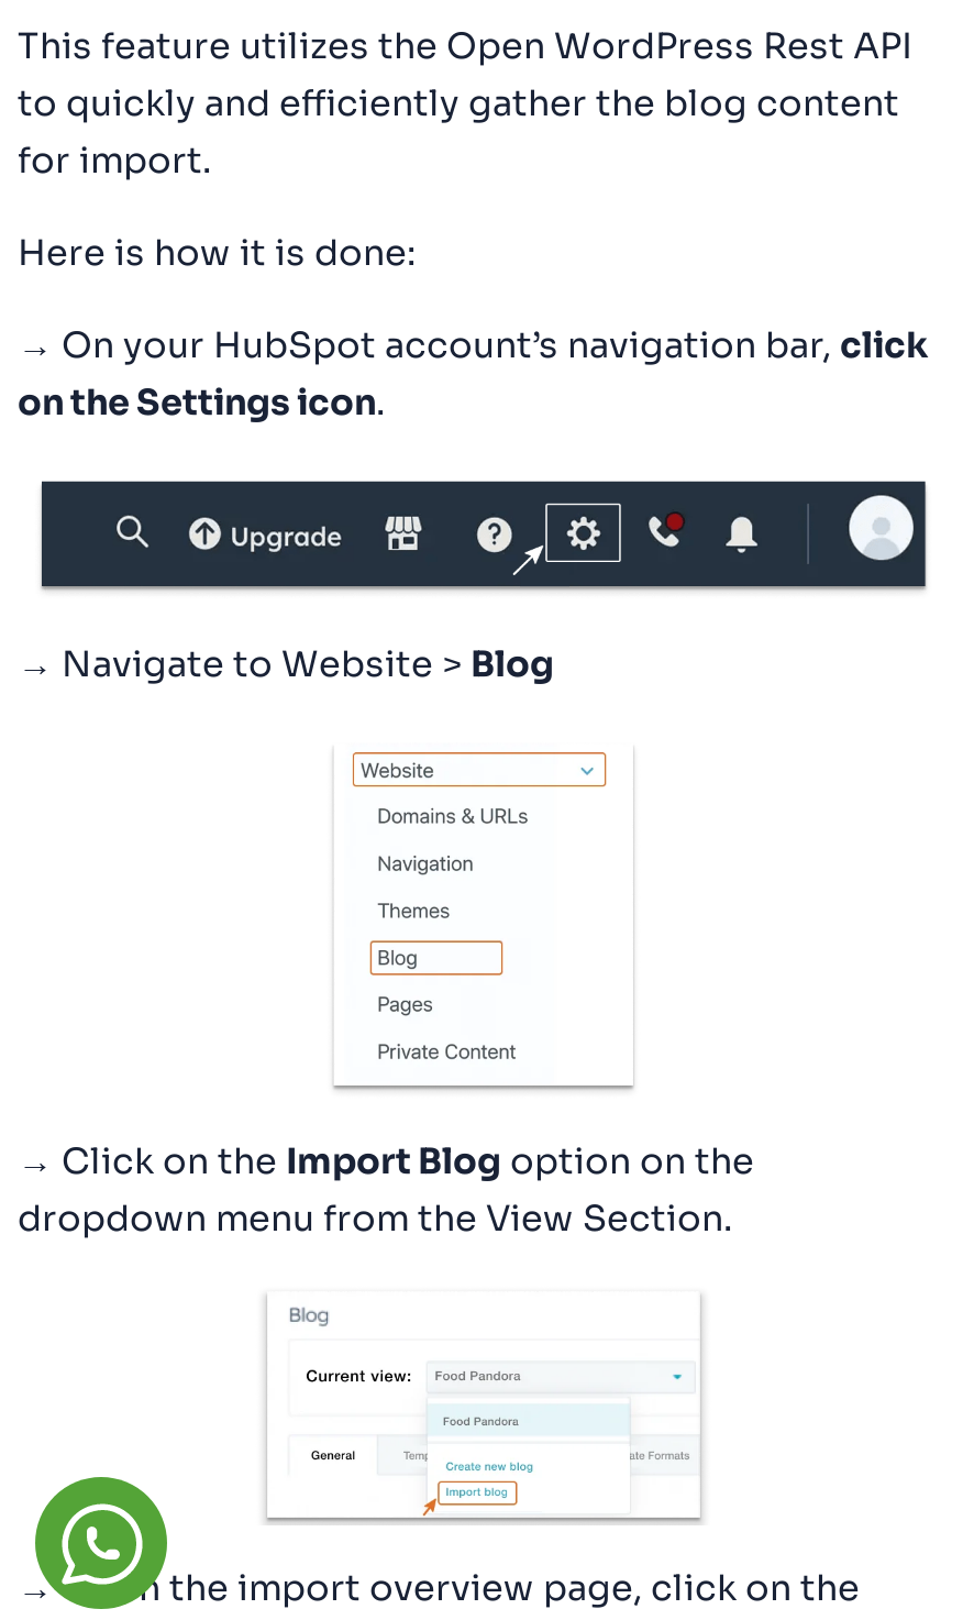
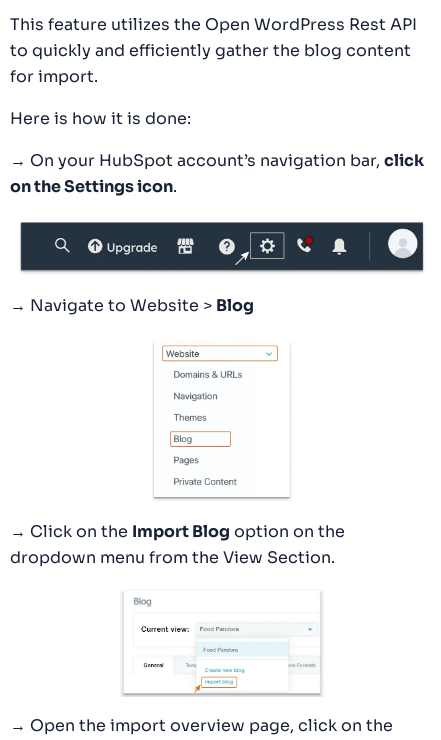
[33,1475,169,1561] [image] -> none

